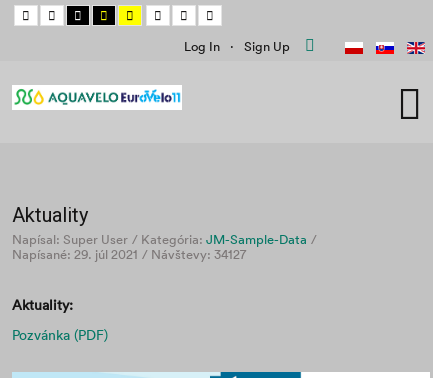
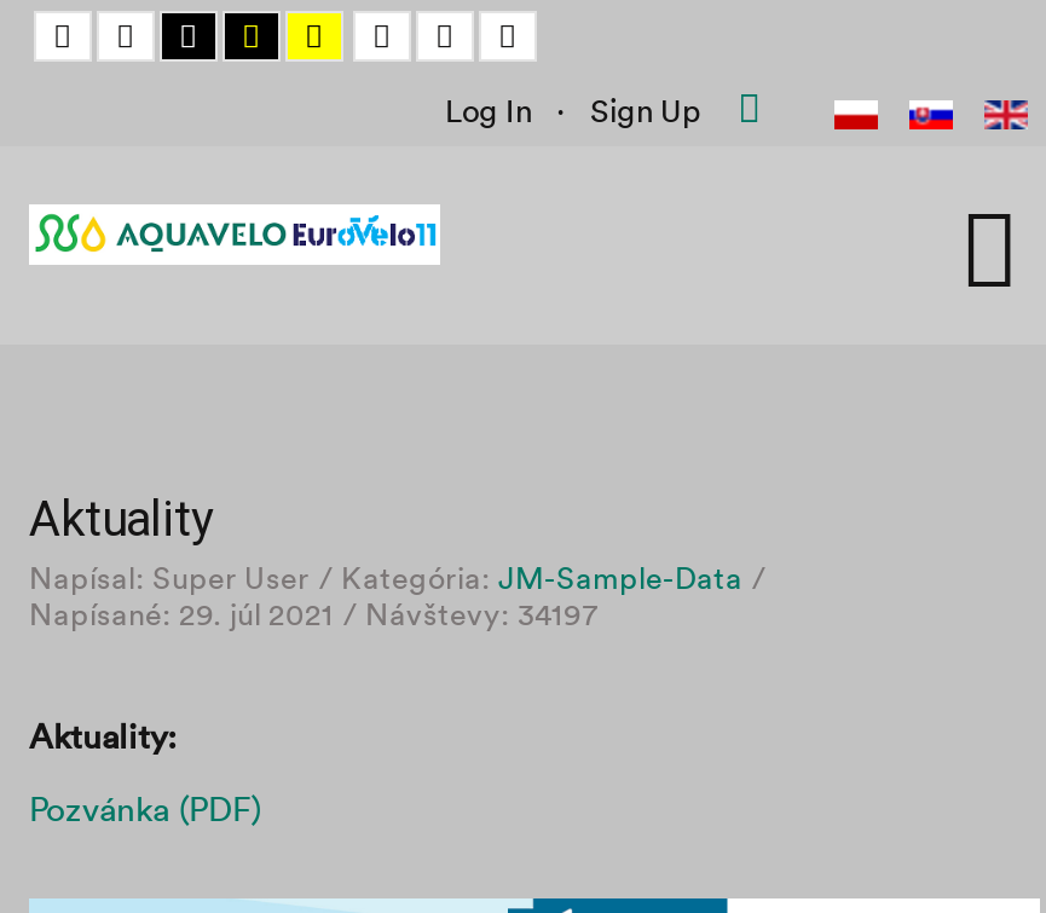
[12,245,246,263] Napísané: 29. júl 2021 Návštevy: 34127 -> [29,591,597,635] Napísané: 29. júl 2021 Návštevy: 34197

